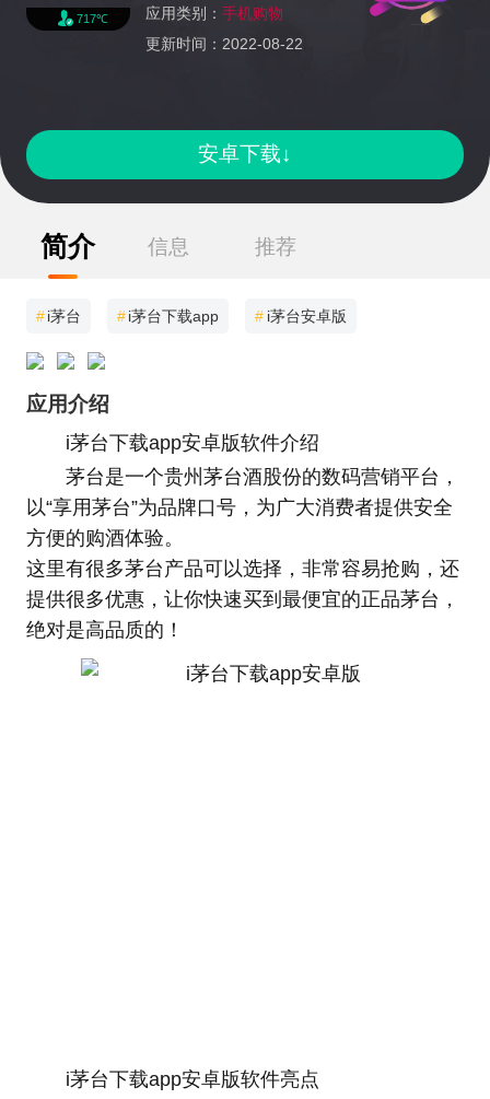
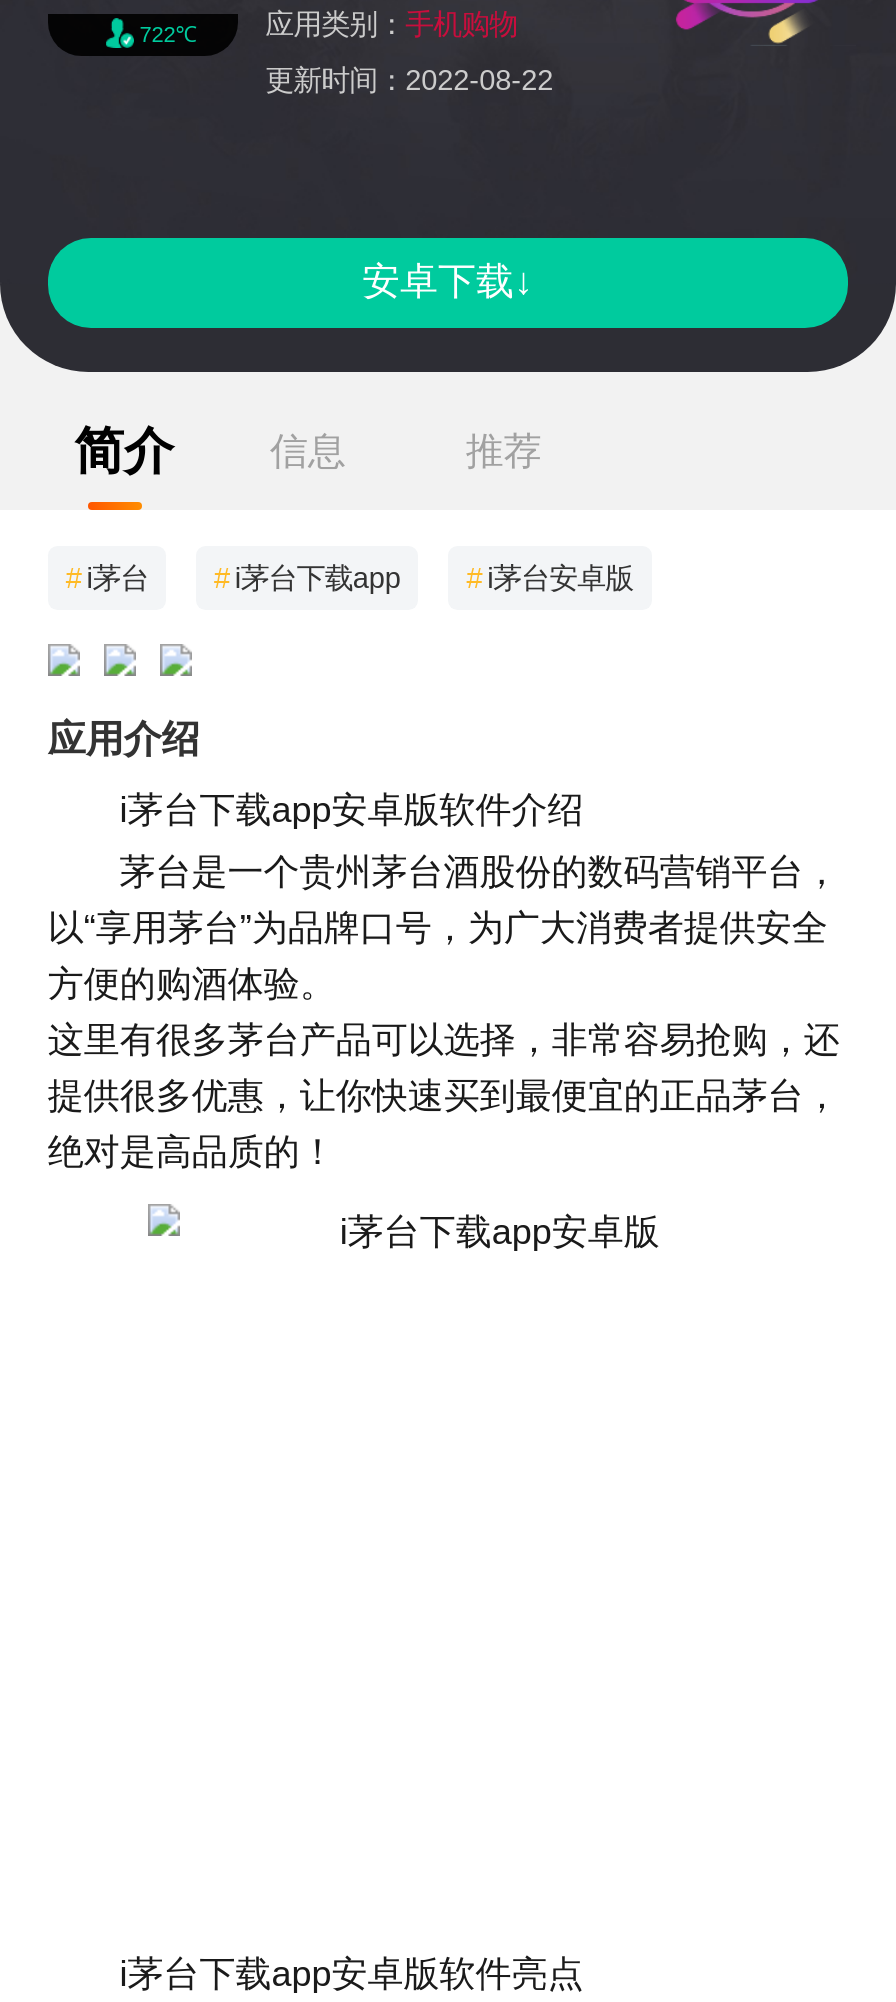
[76,12,108,25] 717℃ -> [139,22,197,46] 722℃

